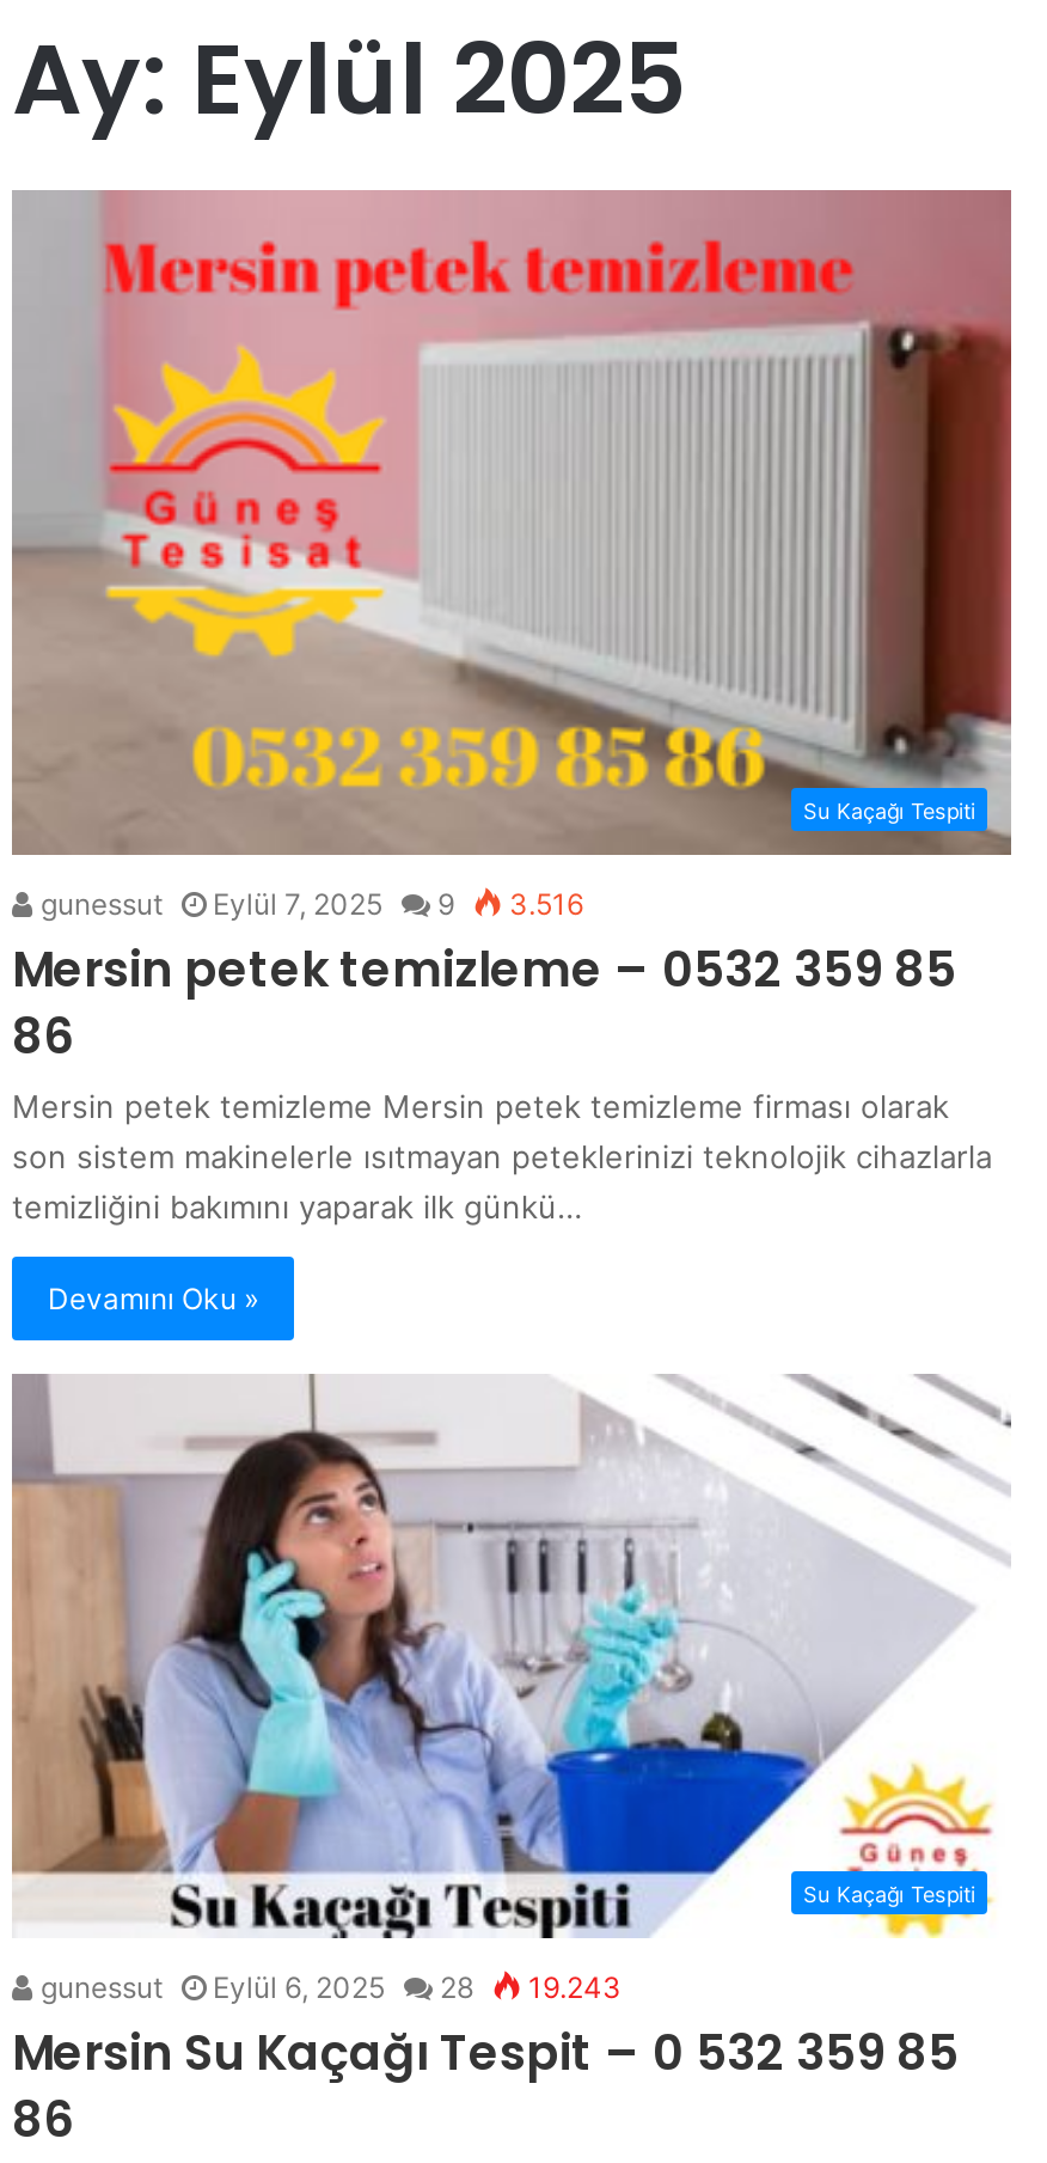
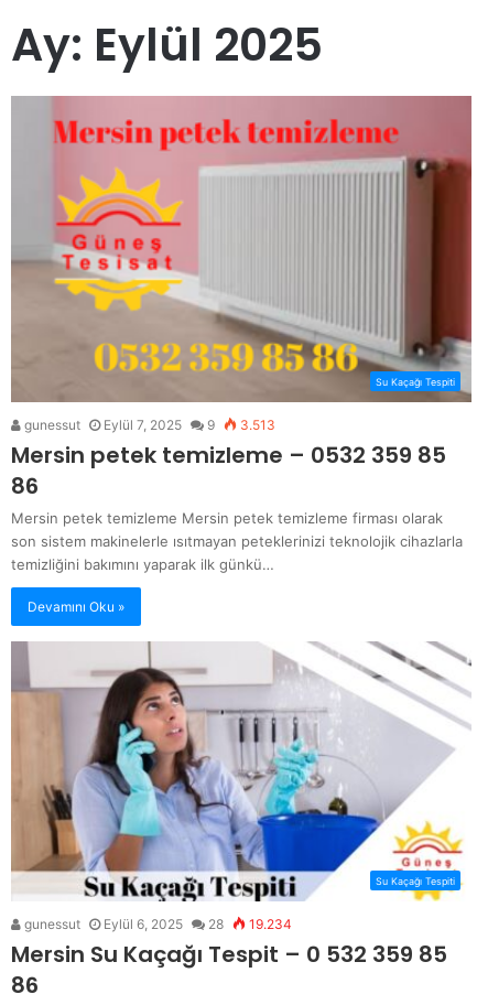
[33,886,583,922] gunessut Eylül 7, 2025 9 3.516 -> [21,417,275,433] gunessut Eylül 7, 2025 9 3.513
[33,1969,622,2005] gunessut Eylül 6, 2025 28 19.243 -> [21,916,292,932] gunessut Eylül 6, 2025 28 19.234

